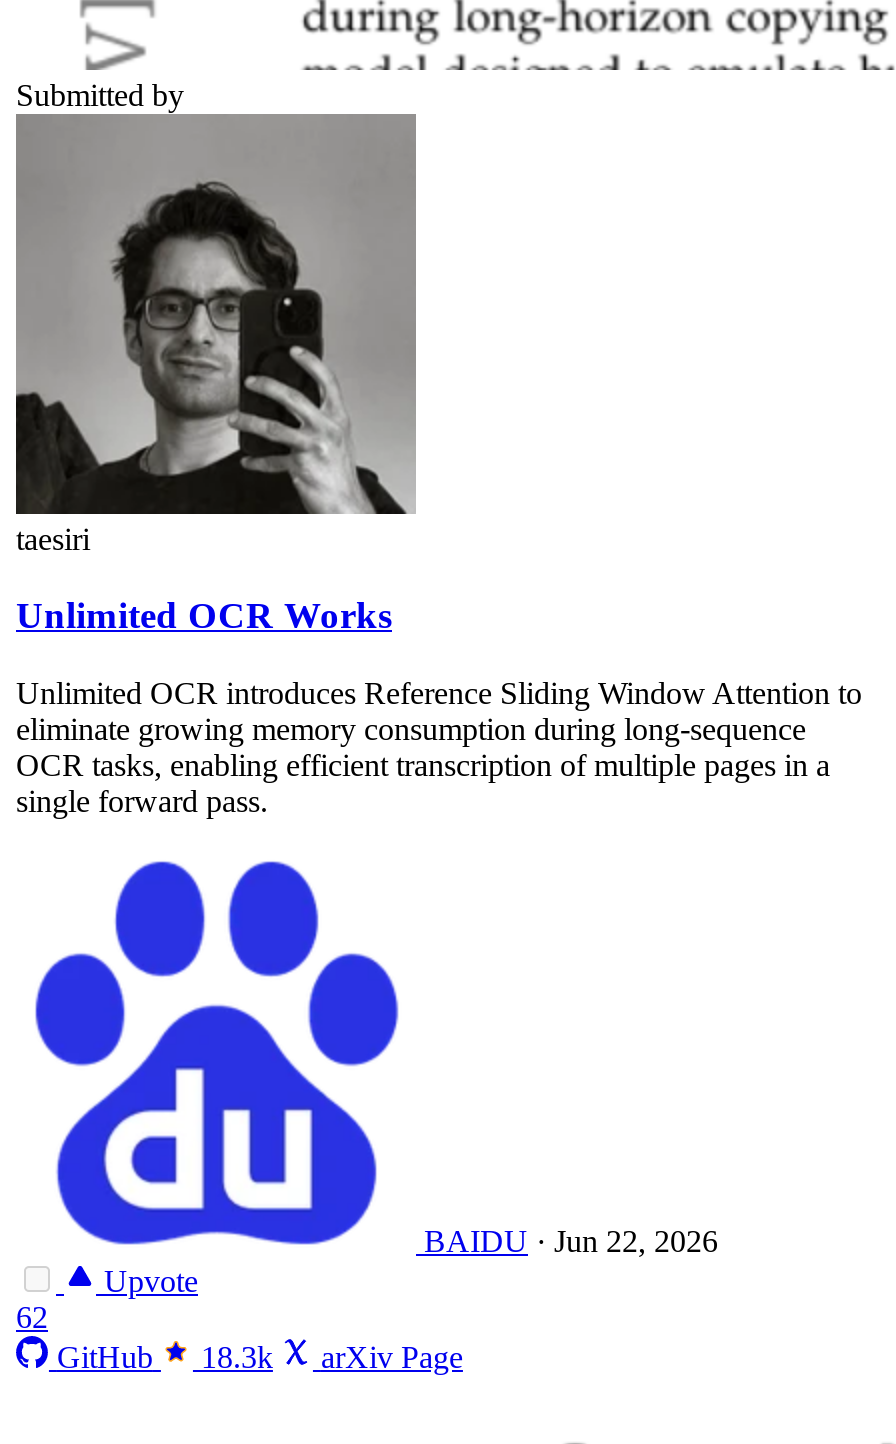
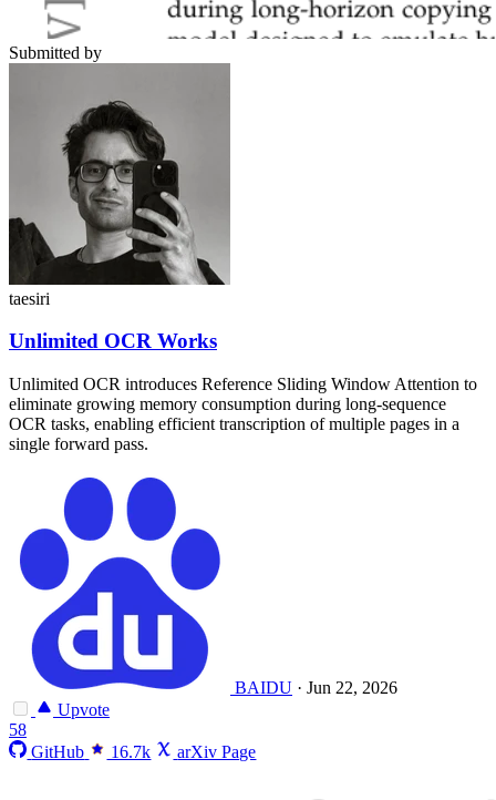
[16,1300,48,1334] 62 -> [9,720,27,739] 58
[57,1340,463,1374] GitHub 18.3k arXiv Page -> [32,742,256,761] GitHub 16.7k arXiv Page

